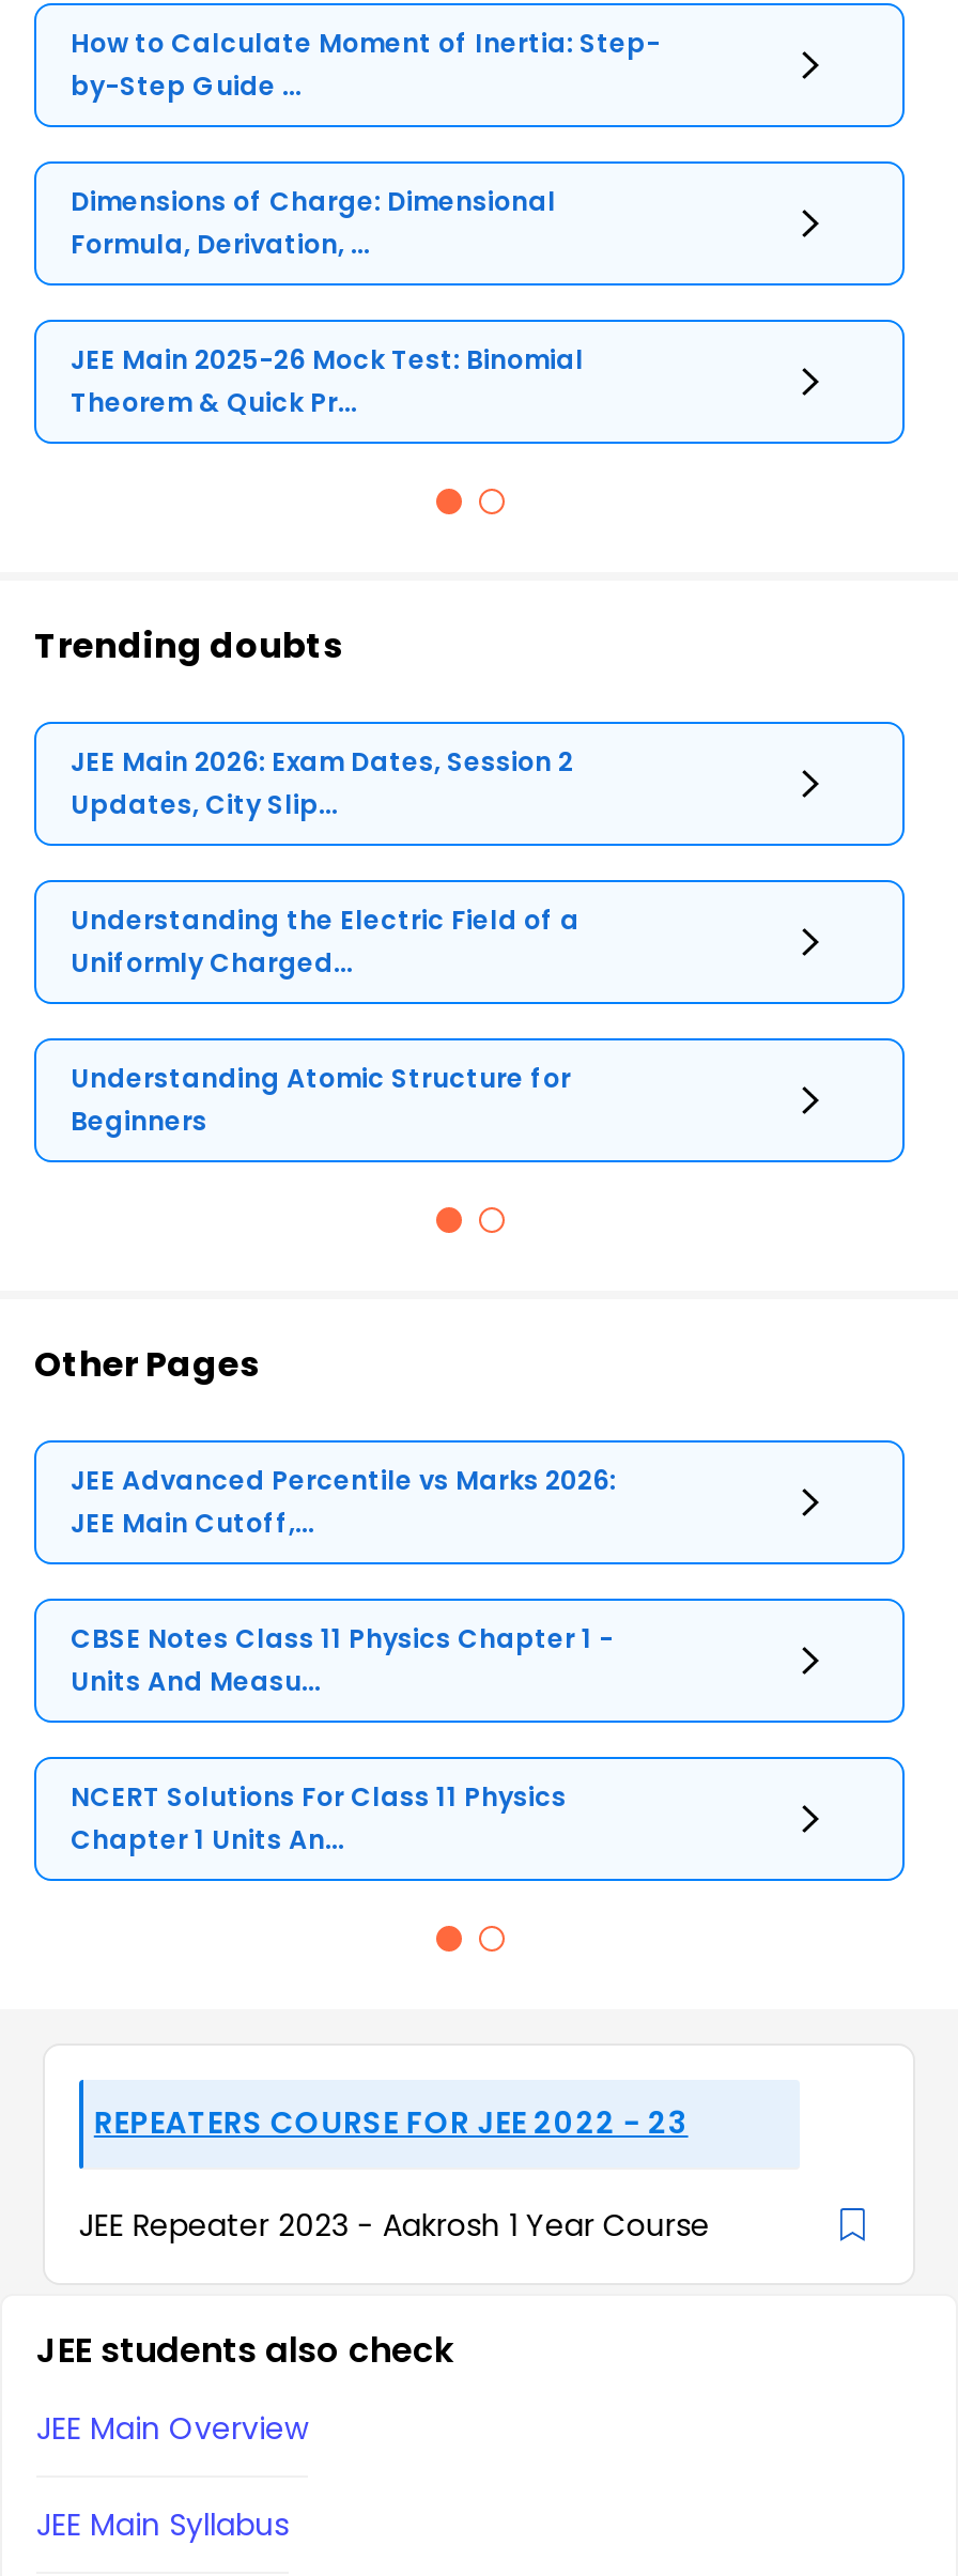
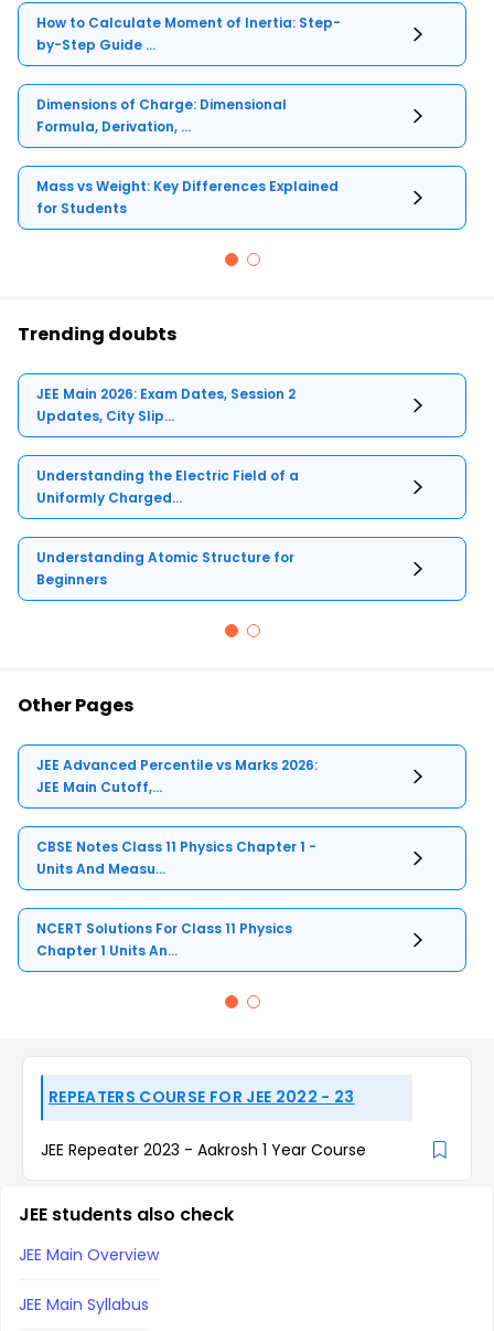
[71,342,584,421] JEE Main 2025-26 Mock Test: Binomial | Theorem & Quick Pr... -> [36,177,339,218] Mass vs Weight: Key Differences Explained | for Students

